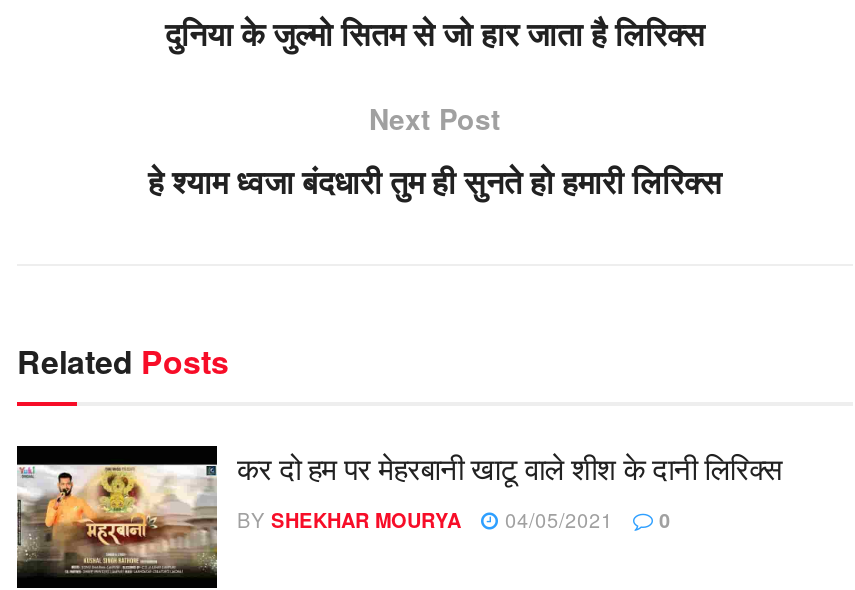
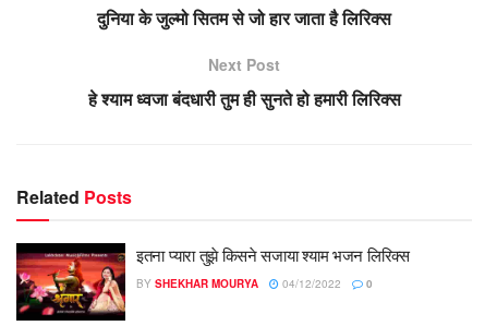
[15,446,782,578] [image] | कर दो हम पर मेहरबानी खाटू वाले शीश के दानी लिरिक्स -> [15,243,409,316] [image] | इतना प्यारा तुझे किसने सजाया श्याम भजन लिरिक्स
[237,506,671,534] BY SHEKHAR MOURYA 04/05/2021 0 -> [136,276,373,291] BY SHEKHAR MOURYA 04/12/2022 0

